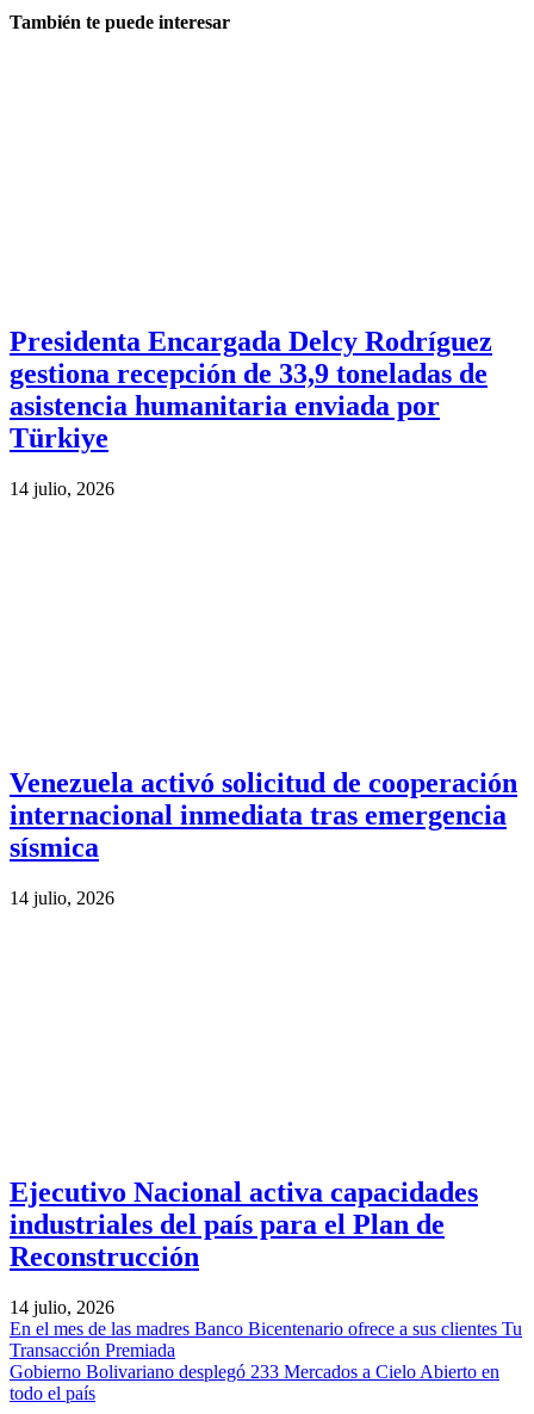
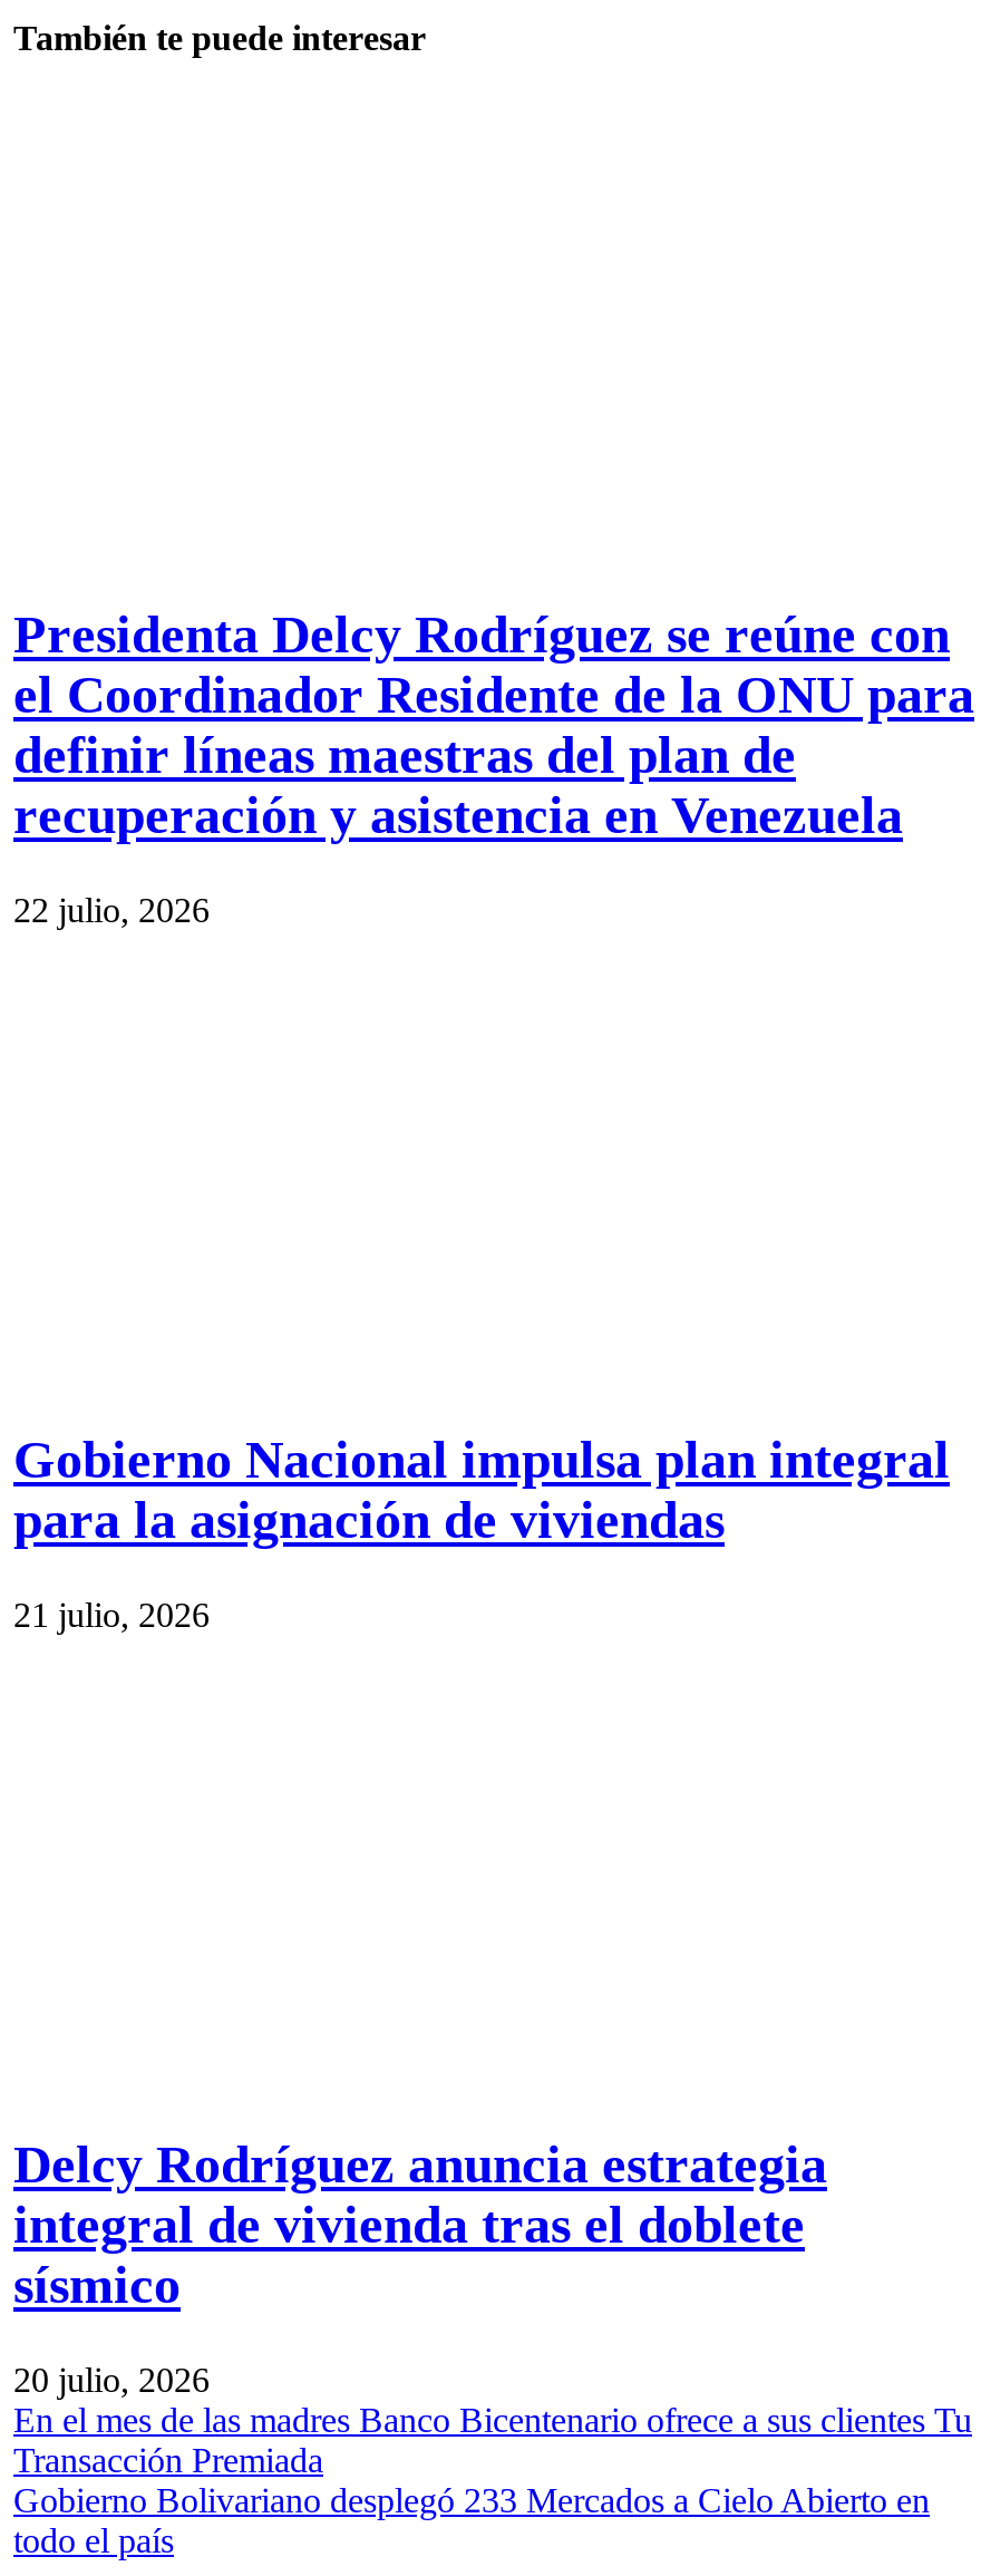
[10,326,492,454] Presidenta Encargada Delcy Rodríguez | gestiona recepción de 33,9 toneladas de | asistencia humanitaria enviada por | Türkiye -> [13,606,974,845] Presidenta Delcy Rodríguez se reúne con | el Coordinador Residente de la ONU para | definir líneas maestras del plan de | recuperación y asistencia en Venezuela
[10,479,114,499] 14 julio, 2026 -> [13,891,210,929] 22 julio, 2026
[10,767,517,863] Venezuela activó solicitud de cooperación | internacional inmediata tras emergencia | sísmica -> [13,1431,950,1549] Gobierno Nacional impulsa plan integral | para la asignación de viviendas
[10,888,114,908] 14 julio, 2026 -> [13,1596,210,1634] 21 julio, 2026
[10,1176,478,1272] Ejecutivo Nacional activa capacidades | industriales del país para el Plan de | Reconstrucción -> [13,2135,827,2314] Delcy Rodríguez anuncia estrategia | integral de vivienda tras el doblete | sísmico
[10,1297,114,1317] 14 julio, 2026 -> [13,2360,210,2398] 20 julio, 2026

